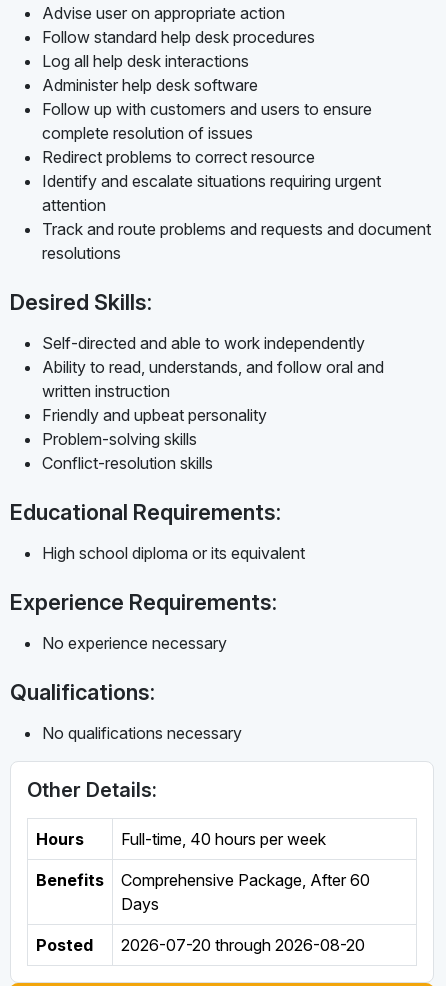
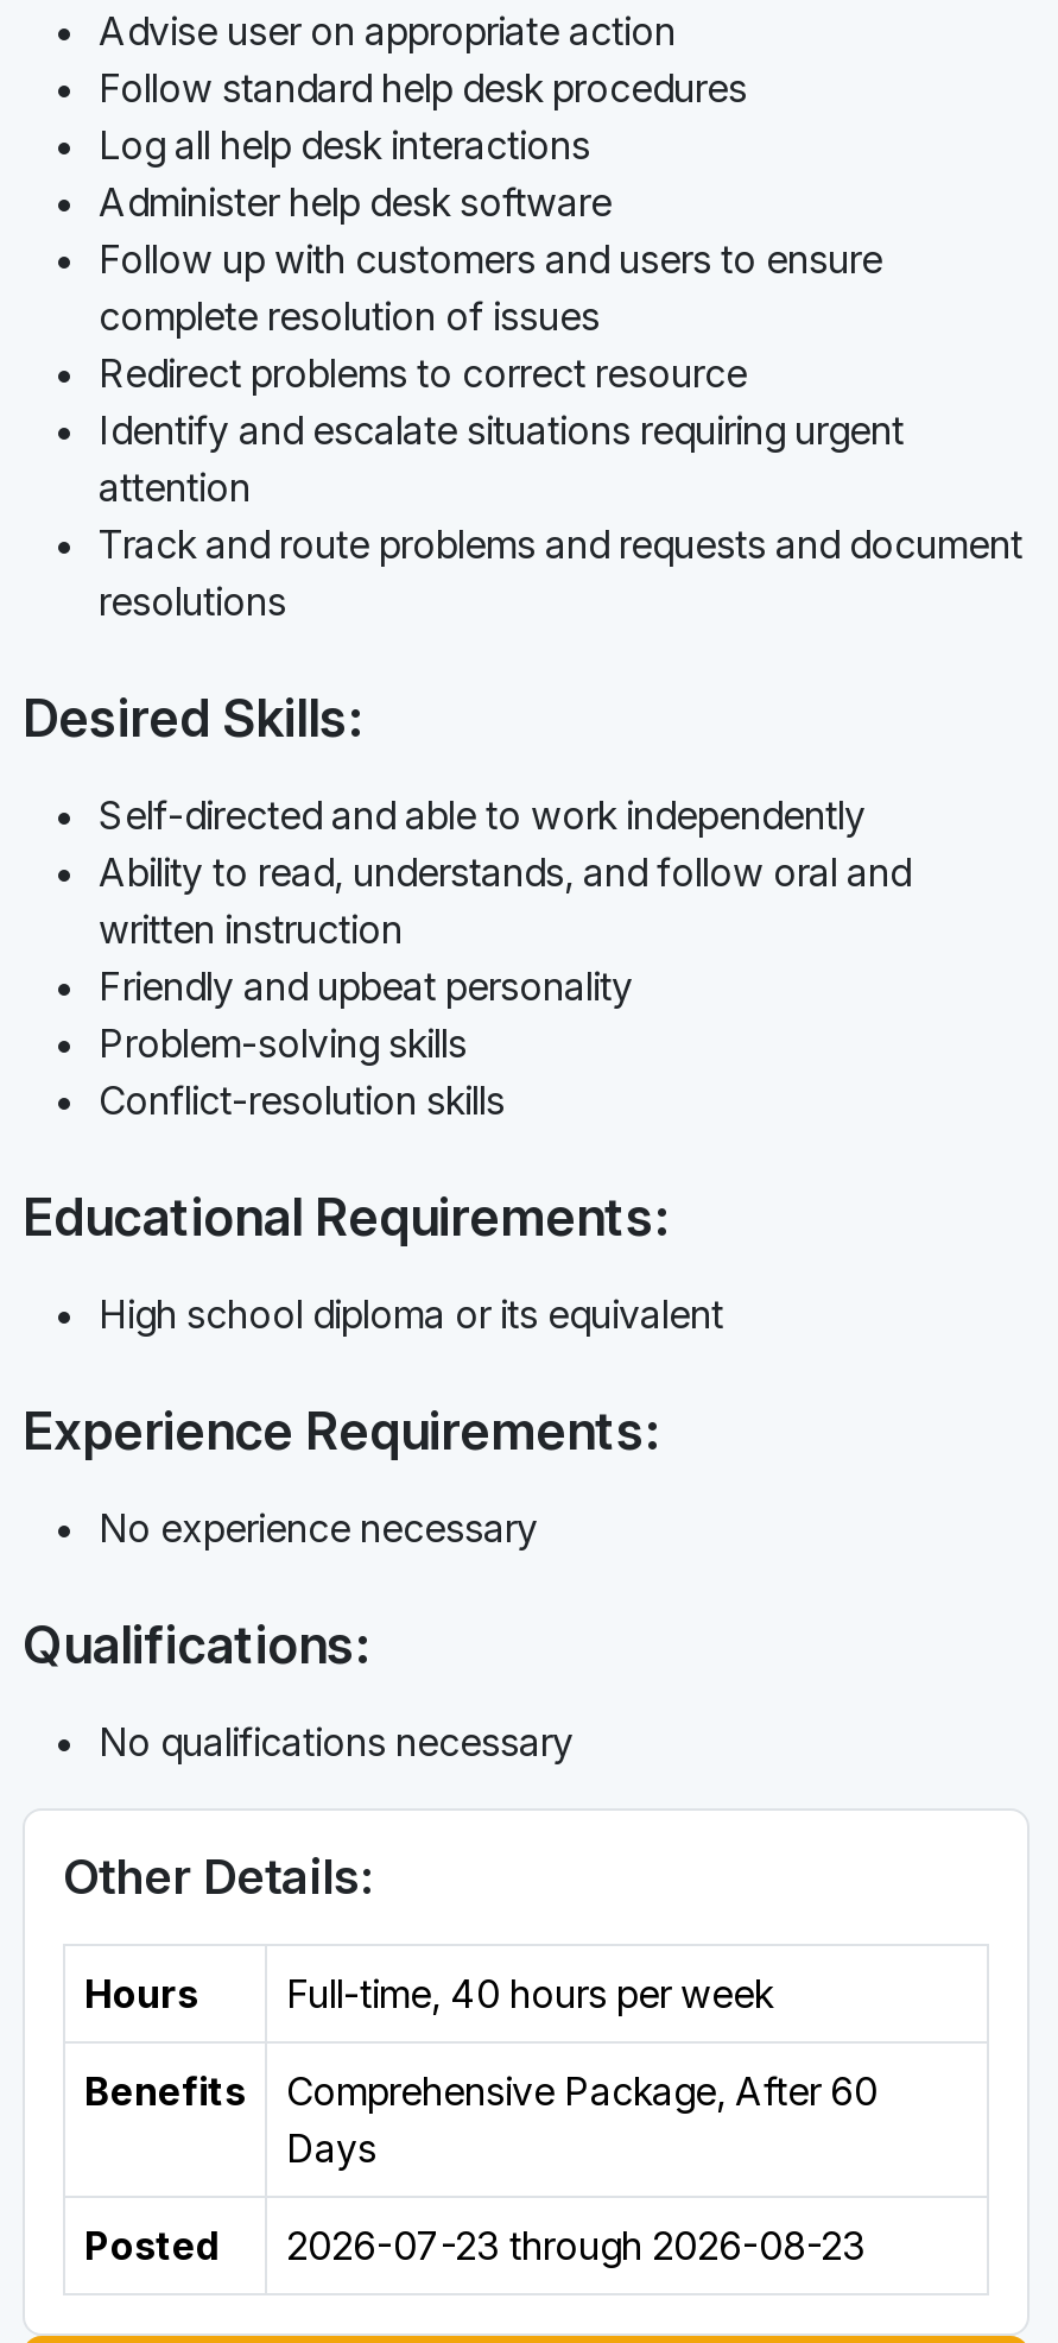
[36,935,365,955] Posted 2026-07-20 through 2026-08-20 -> [84,2222,866,2269] Posted 2026-07-23 through 2026-08-23

